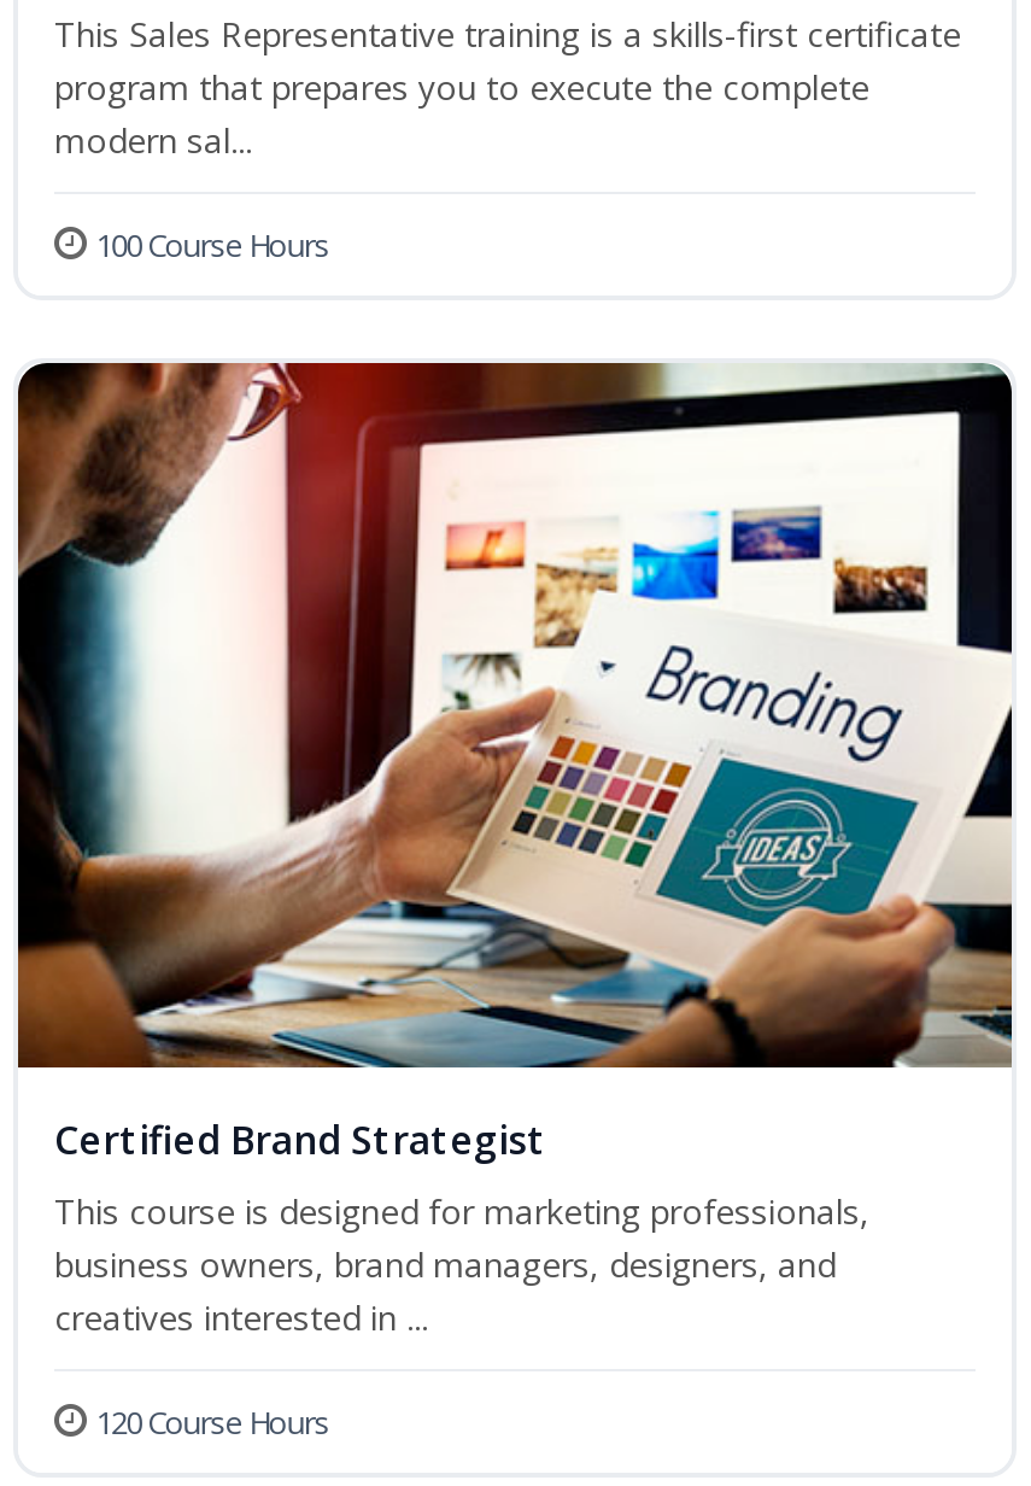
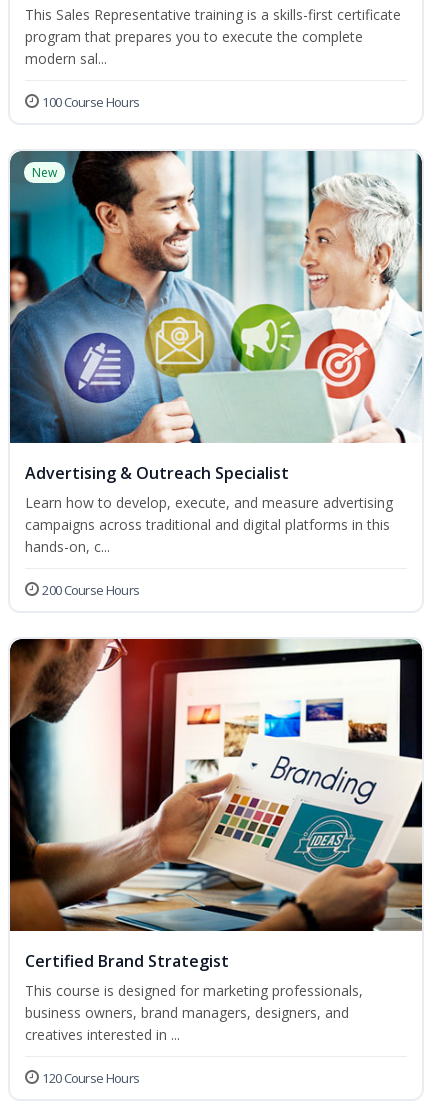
none -> [9,150,423,444] [image] | New
none -> [25,462,393,599] Advertising & Outreach Specialist | Learn how to develop, execute, and measure advertising | campaigns across traditional and digital platforms in this | hands-on, c... | 200 Course Hours

